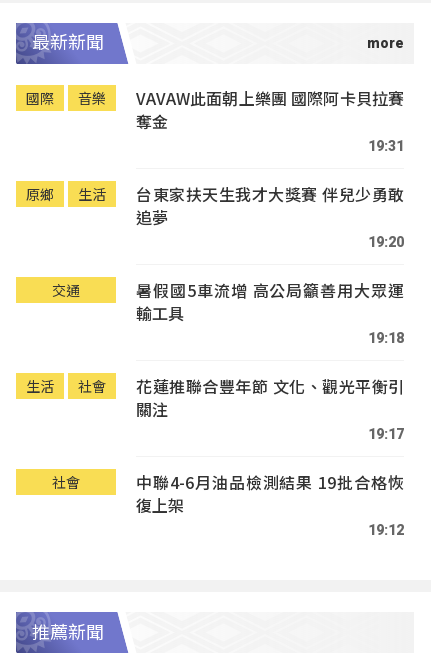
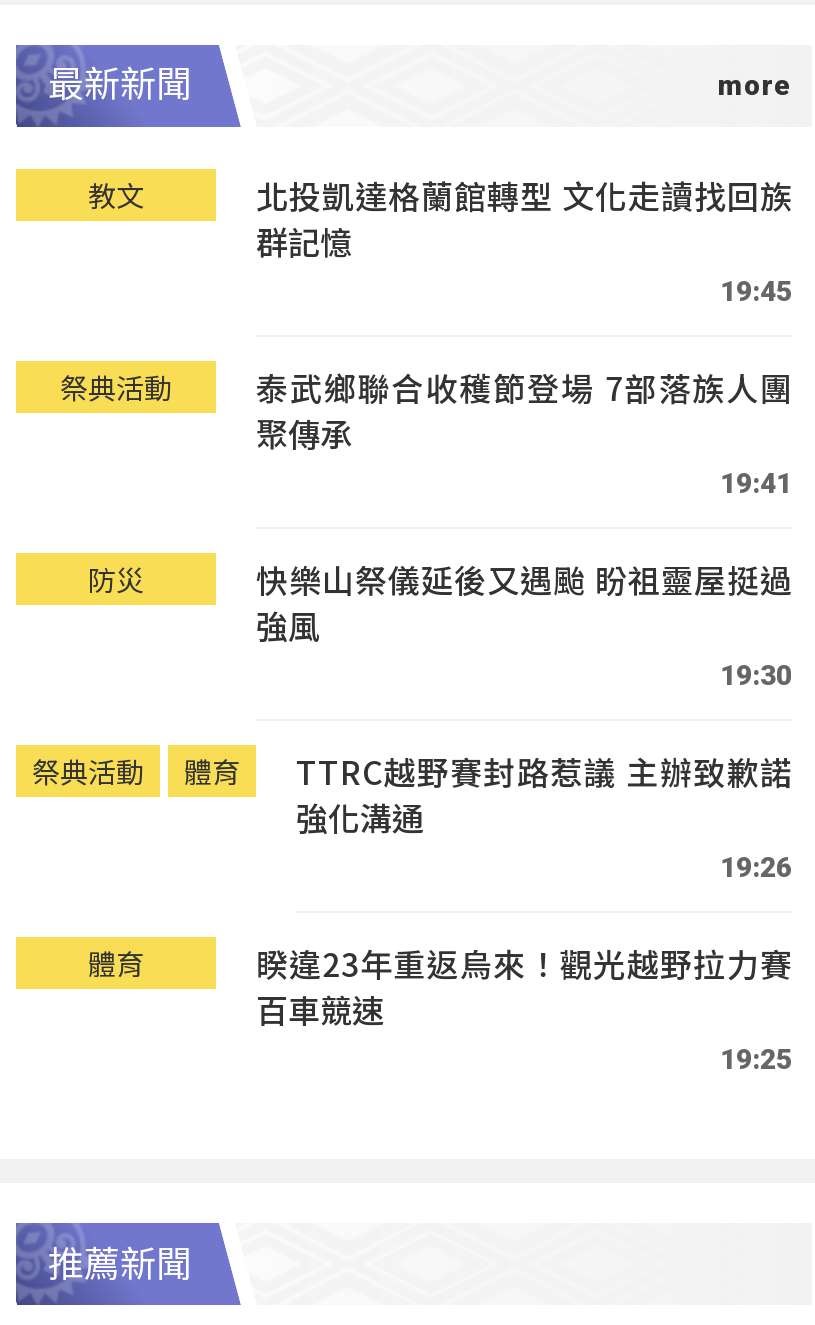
[26,86,404,154] 國際 | 音樂 | VAVAW此面朝上樂團 國際阿卡貝拉賽 | 奪金 | 19:31 -> [88,170,792,306] 教文 | 北投凱達格蘭館轉型 文化走讀找回族 | 群記憶 | 19:45
[26,182,404,250] 原鄉 | 生活 | 台東家扶天生我才大獎賽 伴兒少勇敢 | 追夢 | 19:20 -> [60,362,792,498] 祭典活動 | 泰武鄉聯合收穫節登場 7部落族人團 | 聚傳承 | 19:41
[52,278,404,346] 交通 | 暑假國5車流增 高公局籲善用大眾運 | 輸工具 | 19:18 -> [88,554,792,690] 防災 | 快樂山祭儀延後又遇颱 盼祖靈屋挺過 | 強風 | 19:30
[26,374,404,442] 生活 | 社會 | 花蓮推聯合豐年節 文化、觀光平衡引 | 關注 | 19:17 -> [32,746,792,882] 祭典活動 | 體育 | TTRC越野賽封路惹議 主辦致歉諾 | 強化溝通 | 19:26
[52,470,404,538] 社會 | 中聯4-6月油品檢測結果 19批合格恢 | 復上架 | 19:12 -> [88,938,792,1074] 體育 | 睽違23年重返烏來！觀光越野拉力賽 | 百車競速 | 19:25

